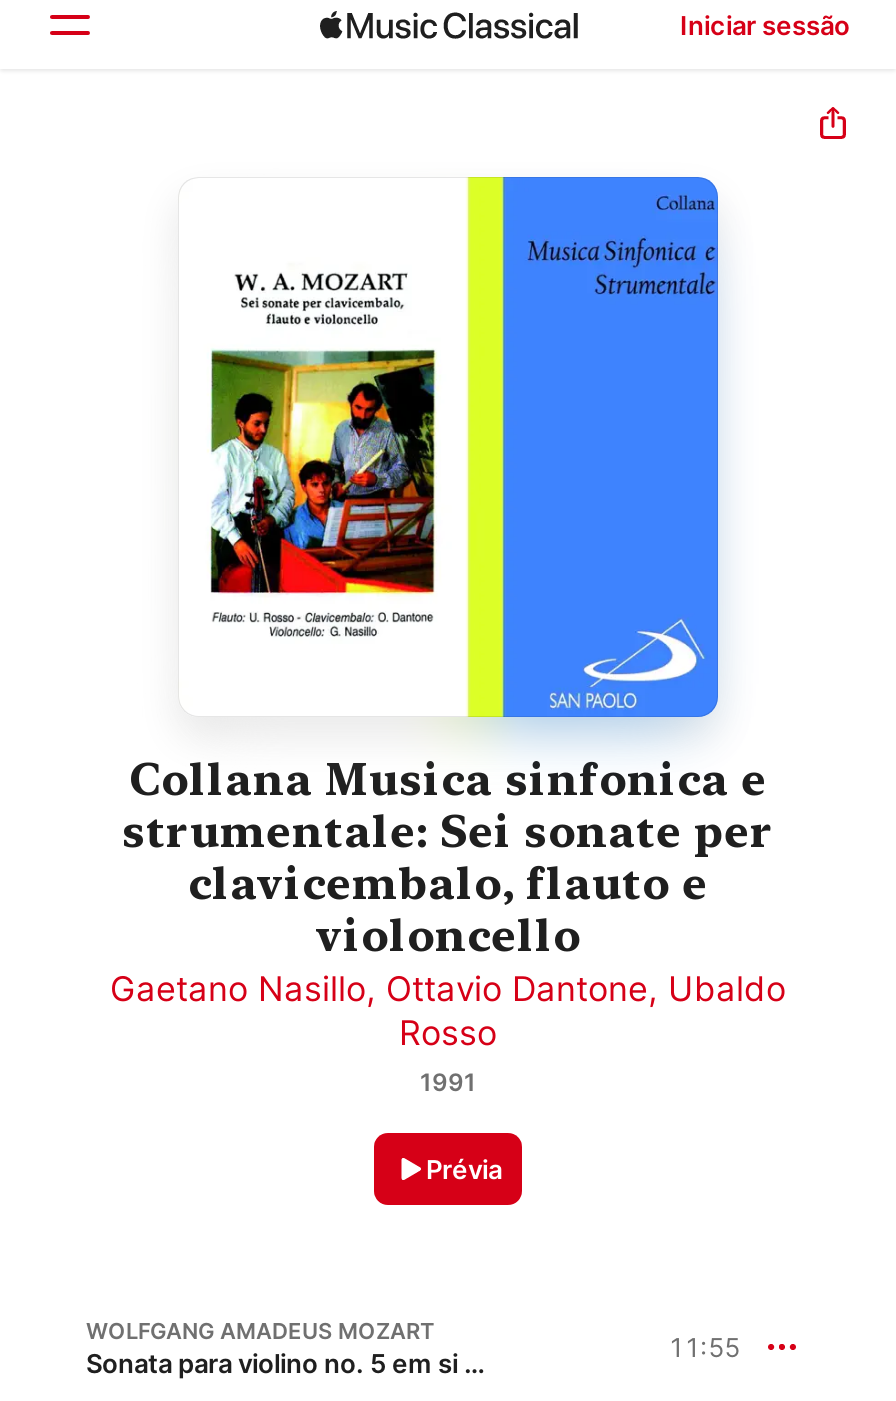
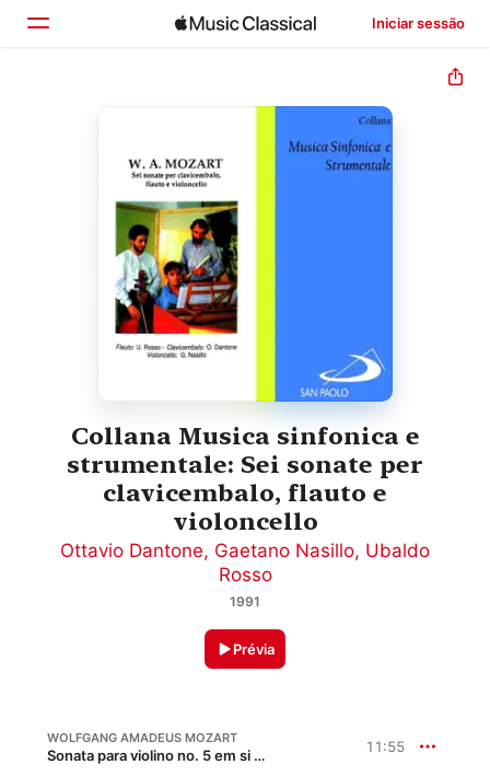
[110,970,786,1010] Gaetano Nasillo, Ottavio Dantone, Ubaldo -> [60,540,430,562] Ottavio Dantone, Gaetano Nasillo, Ubaldo

